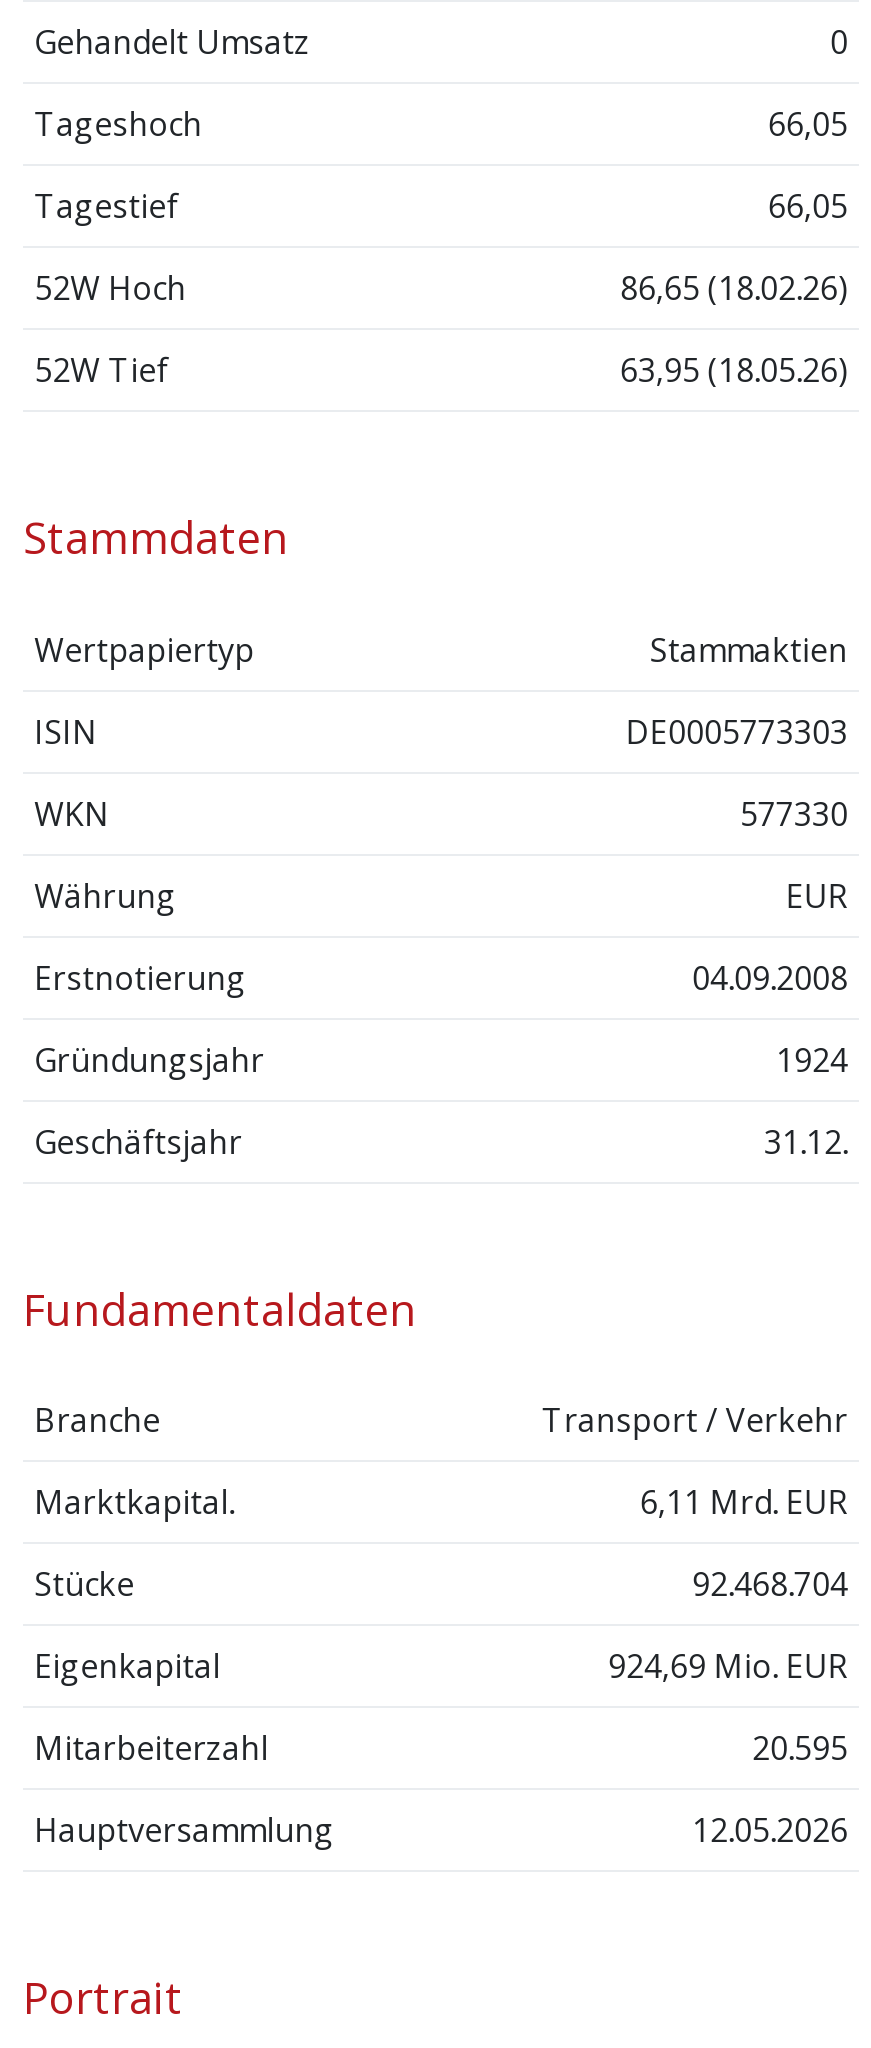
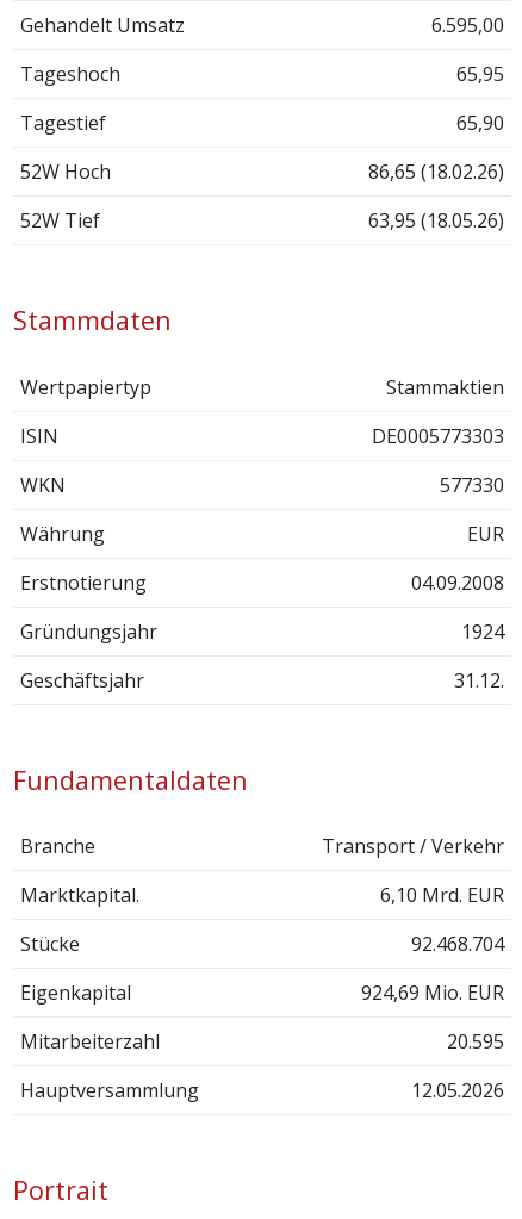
[830,20,848,64] 0 -> [432,12,505,38] 6.595,00
[768,102,848,146] 66,05 -> [457,61,505,87] 65,95
[768,184,848,228] 66,05 -> [457,110,505,136] 65,90
[640,1481,848,1525] 6,11 Mrd. EUR -> [381,882,505,908] 6,10 Mrd. EUR

